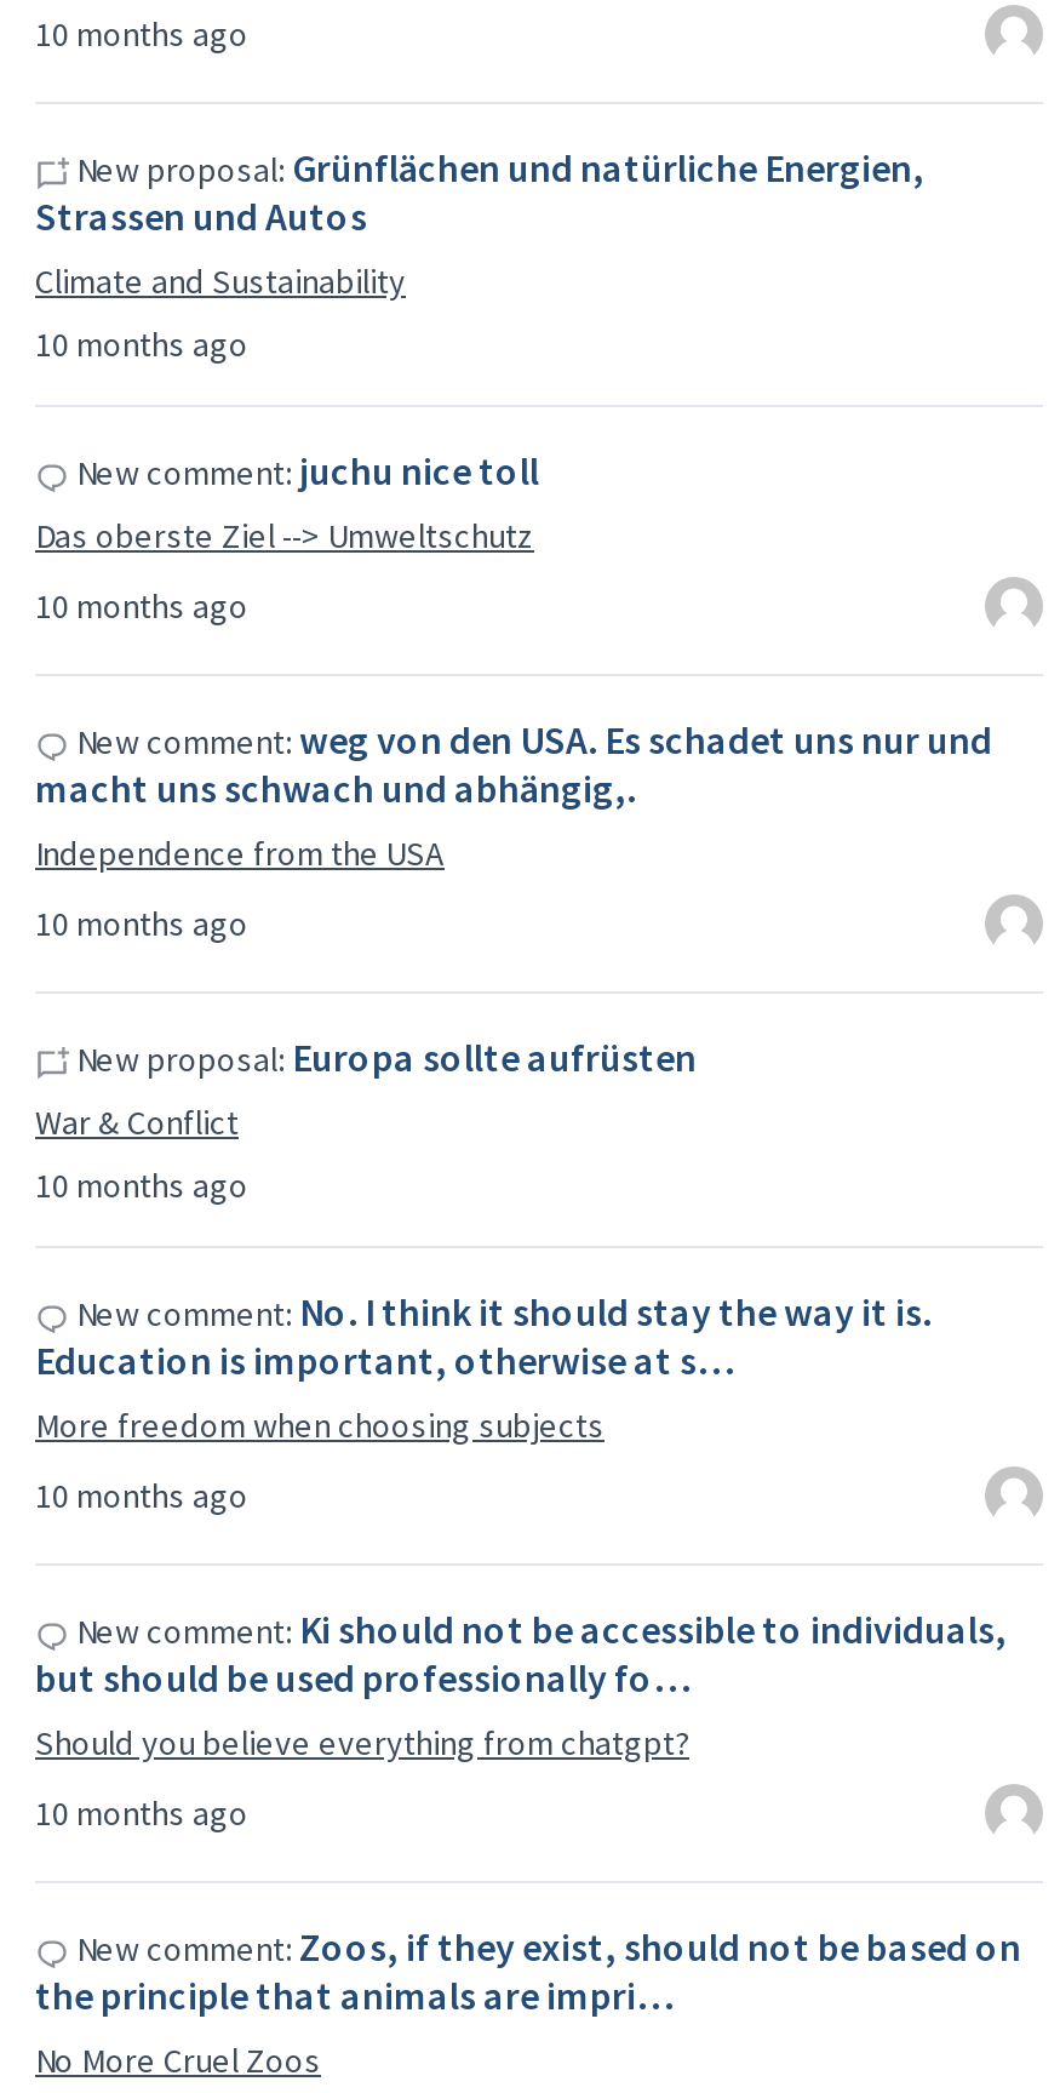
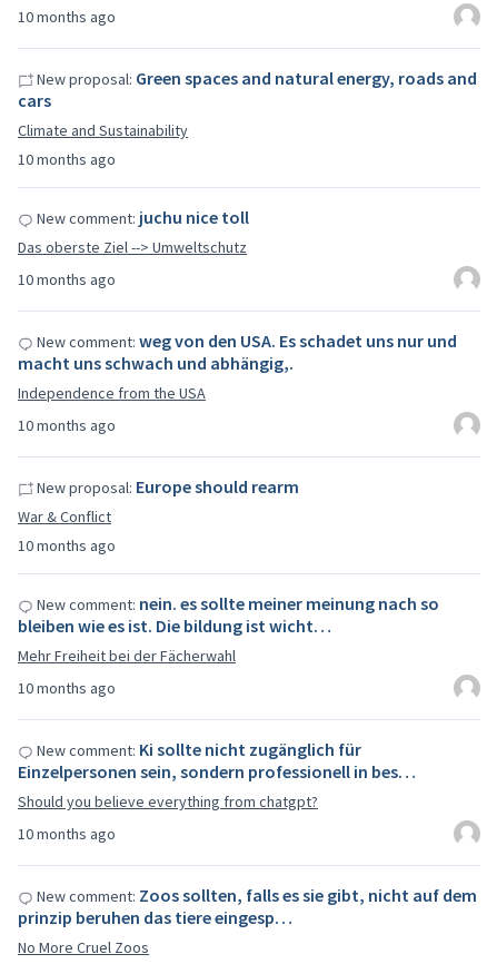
[35,143,924,240] New proposal: Grünflächen und natürliche Energien, | Strassen und Autos -> [18,67,477,111] New proposal: Green spaces and natural energy, roads and | cars
[69,1033,697,1081] New proposal: Europa sollte aufrüsten -> [33,475,299,498] New proposal: Europe should rearm
[35,1287,932,1447] New comment: No. I think it should stay the way it is. | Education is important, otherwise at s… | More freedom when choosing subjects -> [18,592,439,666] New comment: nein. es sollte meiner meinung nach so | bleiben wie es ist. Die bildung ist wicht… | Mehr Freiheit bei der Fächerwahl
[35,1605,1007,1702] New comment: Ki should not be accessible to individuals, | but should be used professionally fo… -> [18,738,416,783] New comment: Ki sollte nicht zugänglich für | Einzelpersonen sein, sondern professionell in bes…
[35,1922,1021,2019] New comment: Zoos, if they exist, should not be based on | the principle that animals are impri… -> [18,884,477,928] New comment: Zoos sollten, falls es sie gibt, nicht auf dem | prinzip beruhen das tiere eingesp…

